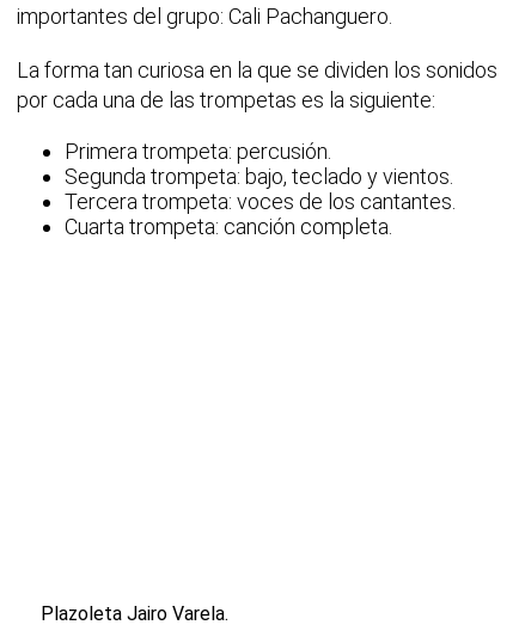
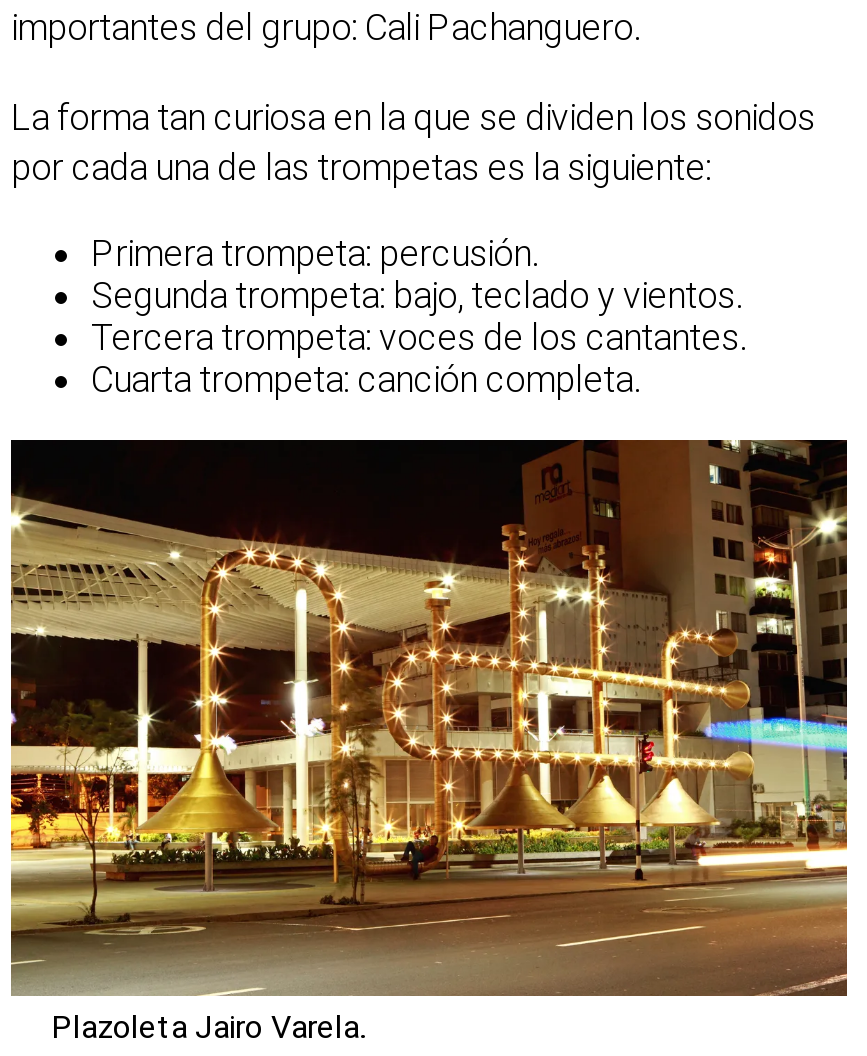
none -> [9,438,849,998] [image]

